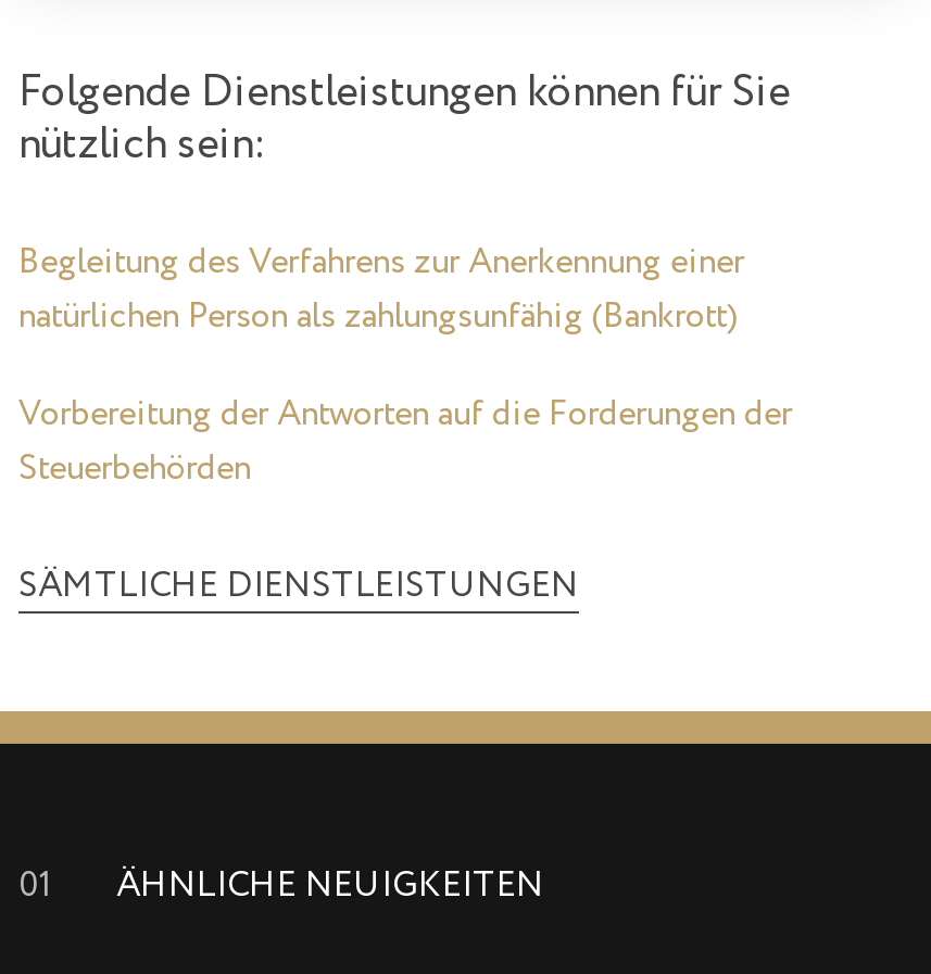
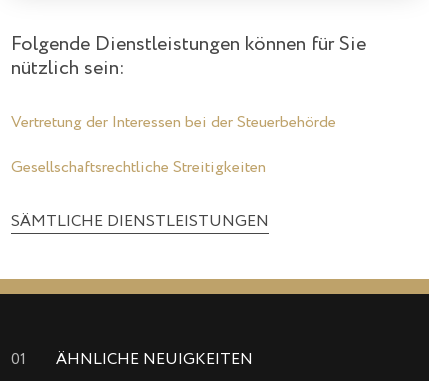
[18,247,792,488] Begleitung des Verfahrens zur Anerkennung einer | natürlichen Person als zahlungsunfähig (Bankrott) | Vorbereitung der Antworten auf die Forderungen der | Steuerbehörden -> [11,115,336,176] Vertretung der Interessen bei der Steuerbehörde | Gesellschaftsrechtliche Streitigkeiten

